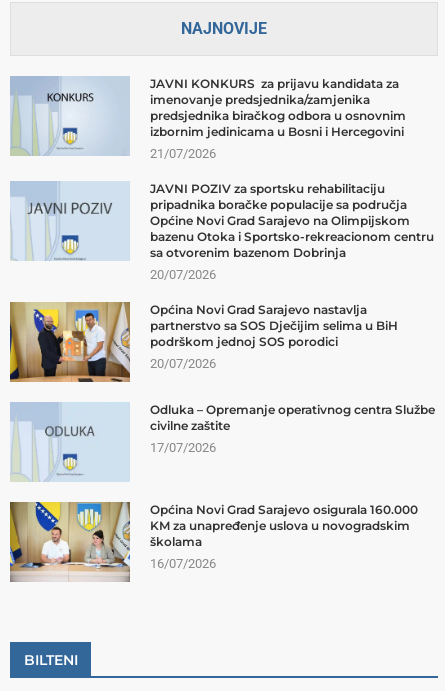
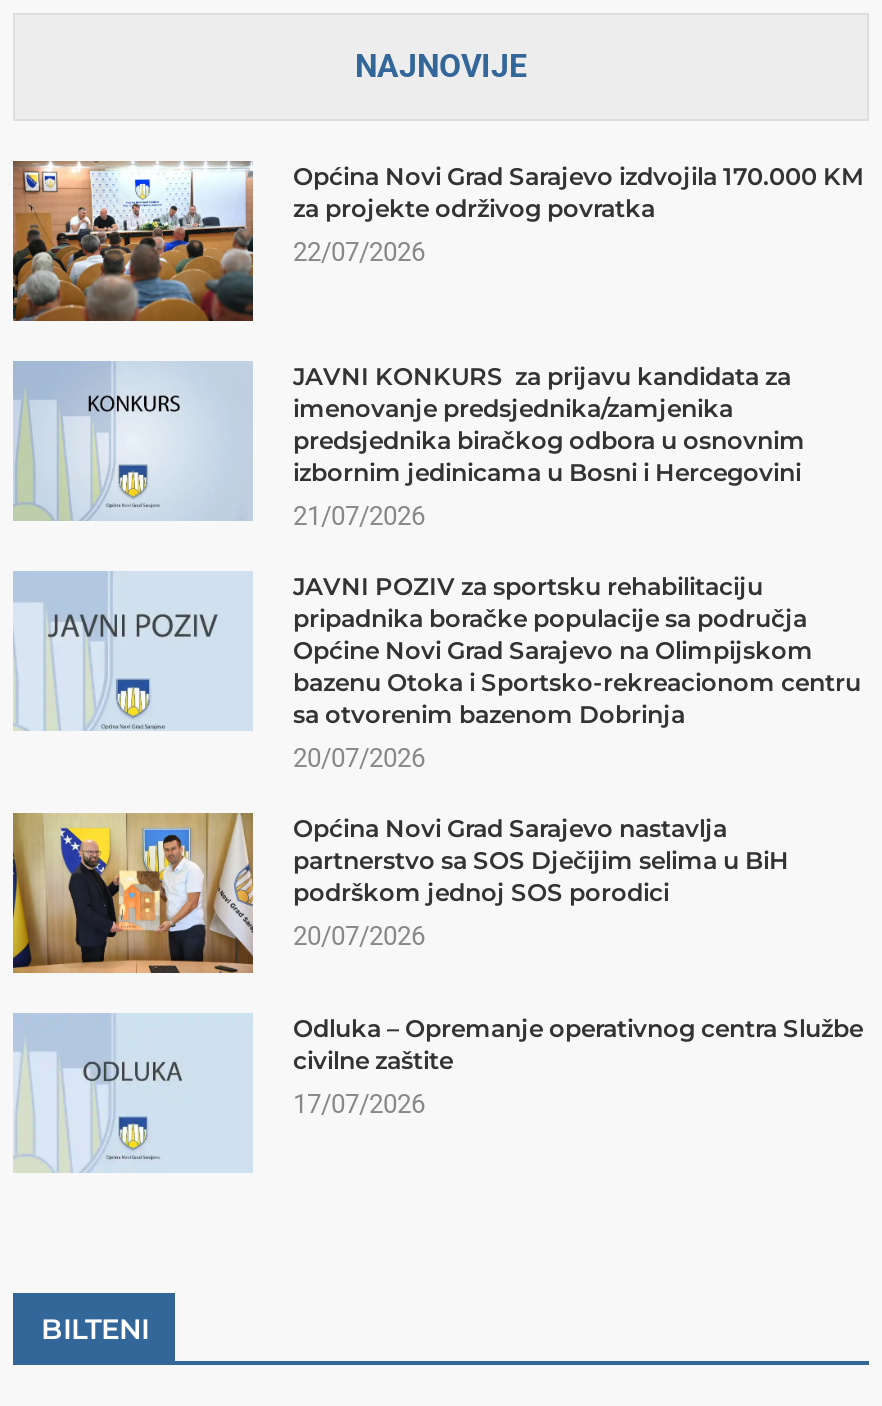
none -> [11,159,863,323] [image] | Općina Novi Grad Sarajevo izdvojila 170.000 KM | za projekte održivog povratka | 22/07/2026
moved [11,76,435,455] -> [15,361,863,1119]: [image] | JAVNI KONKURS za prijavu kandidata za | imenovanje predsjednika/zamjenika | ... | civilne zaštite | 17/07/2026
[9,501,418,583] [image] | Općina Novi Grad Sarajevo osigurala 160.000 | KM za unapređenje uslova u novogradskim | školama | 16/07/2026 -> none

